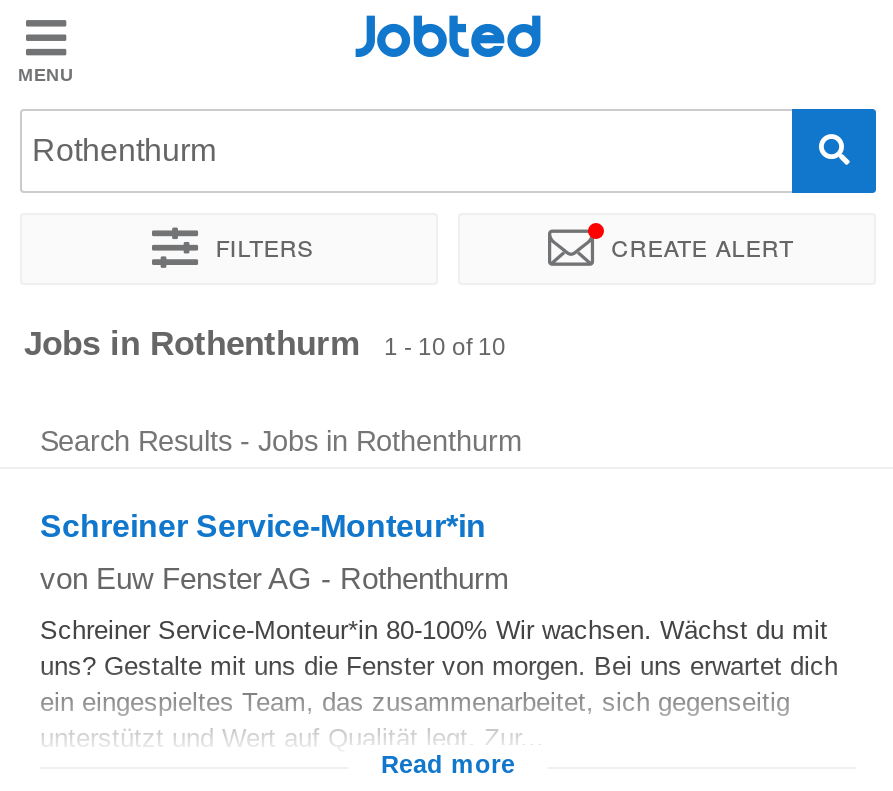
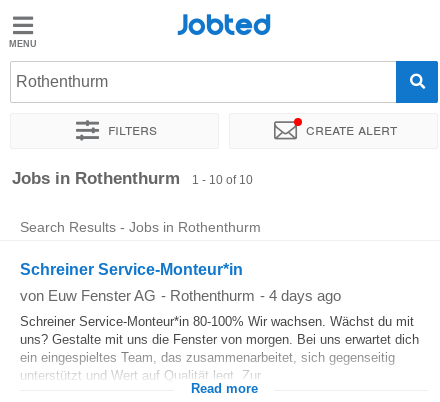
[40,561,510,595] von Euw Fenster AG - Rothenthurm -> [20,287,341,304] von Euw Fenster AG - Rothenthurm - 4 days ago

